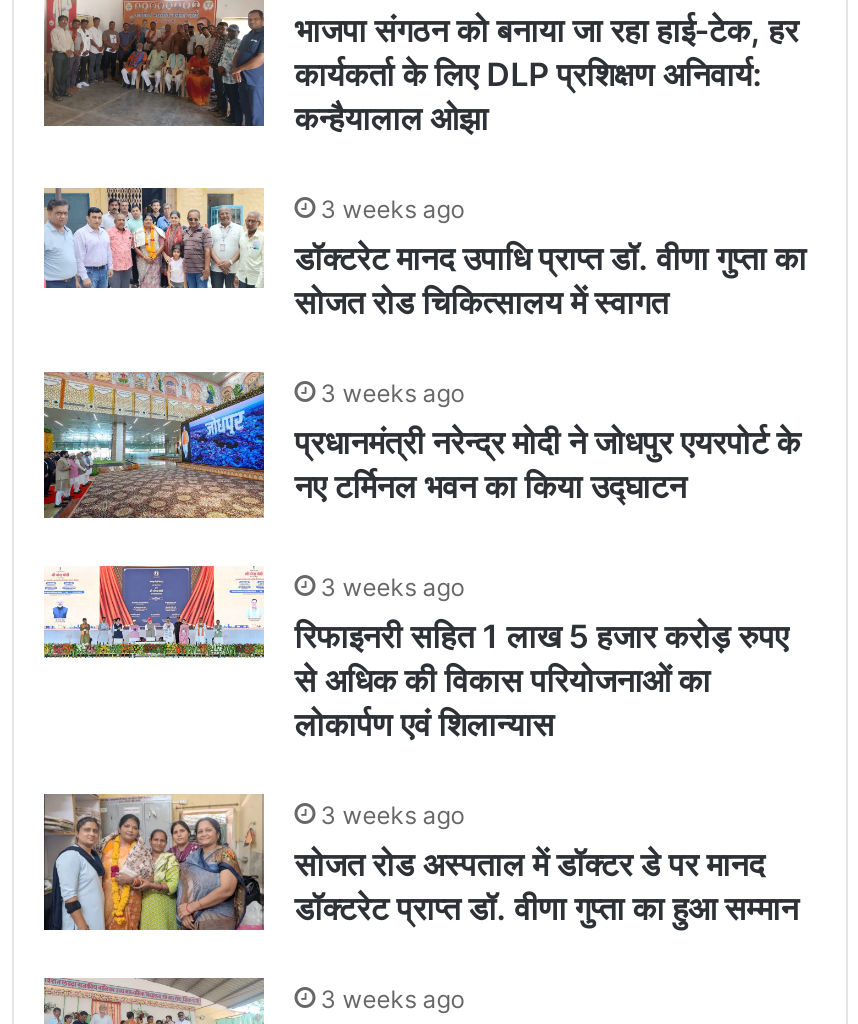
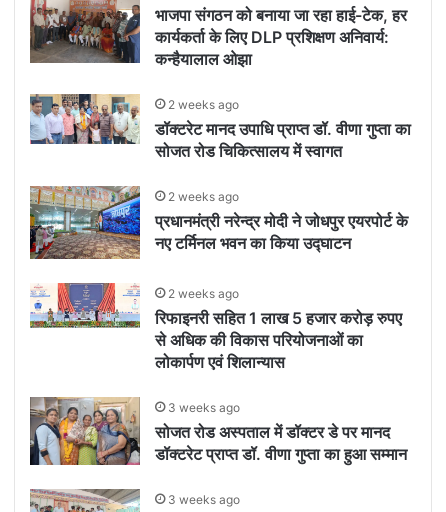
[321,194,465,224] 3 weeks ago -> [168,97,239,112] 2 weeks ago
[321,378,465,408] 3 weeks ago -> [168,189,239,204] 2 weeks ago
[321,572,465,602] 3 weeks ago -> [168,286,239,301] 2 weeks ago

